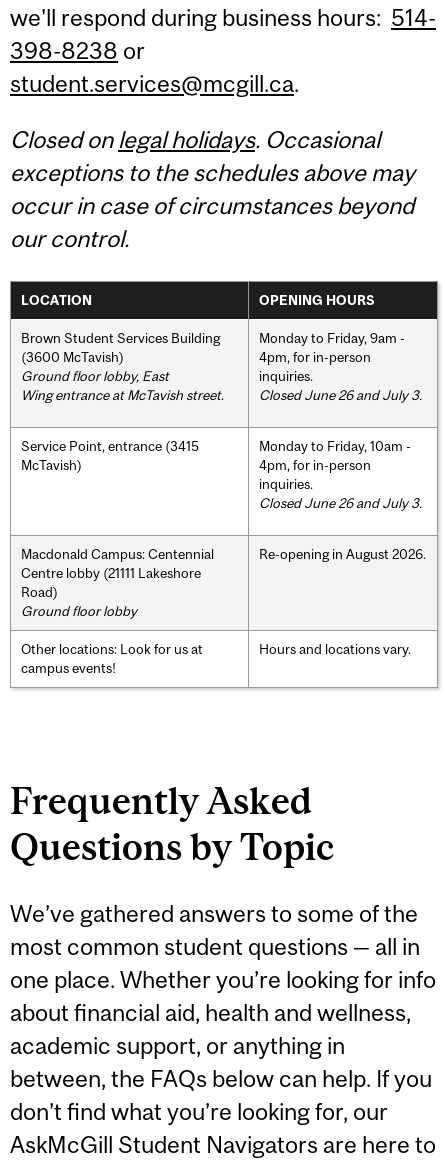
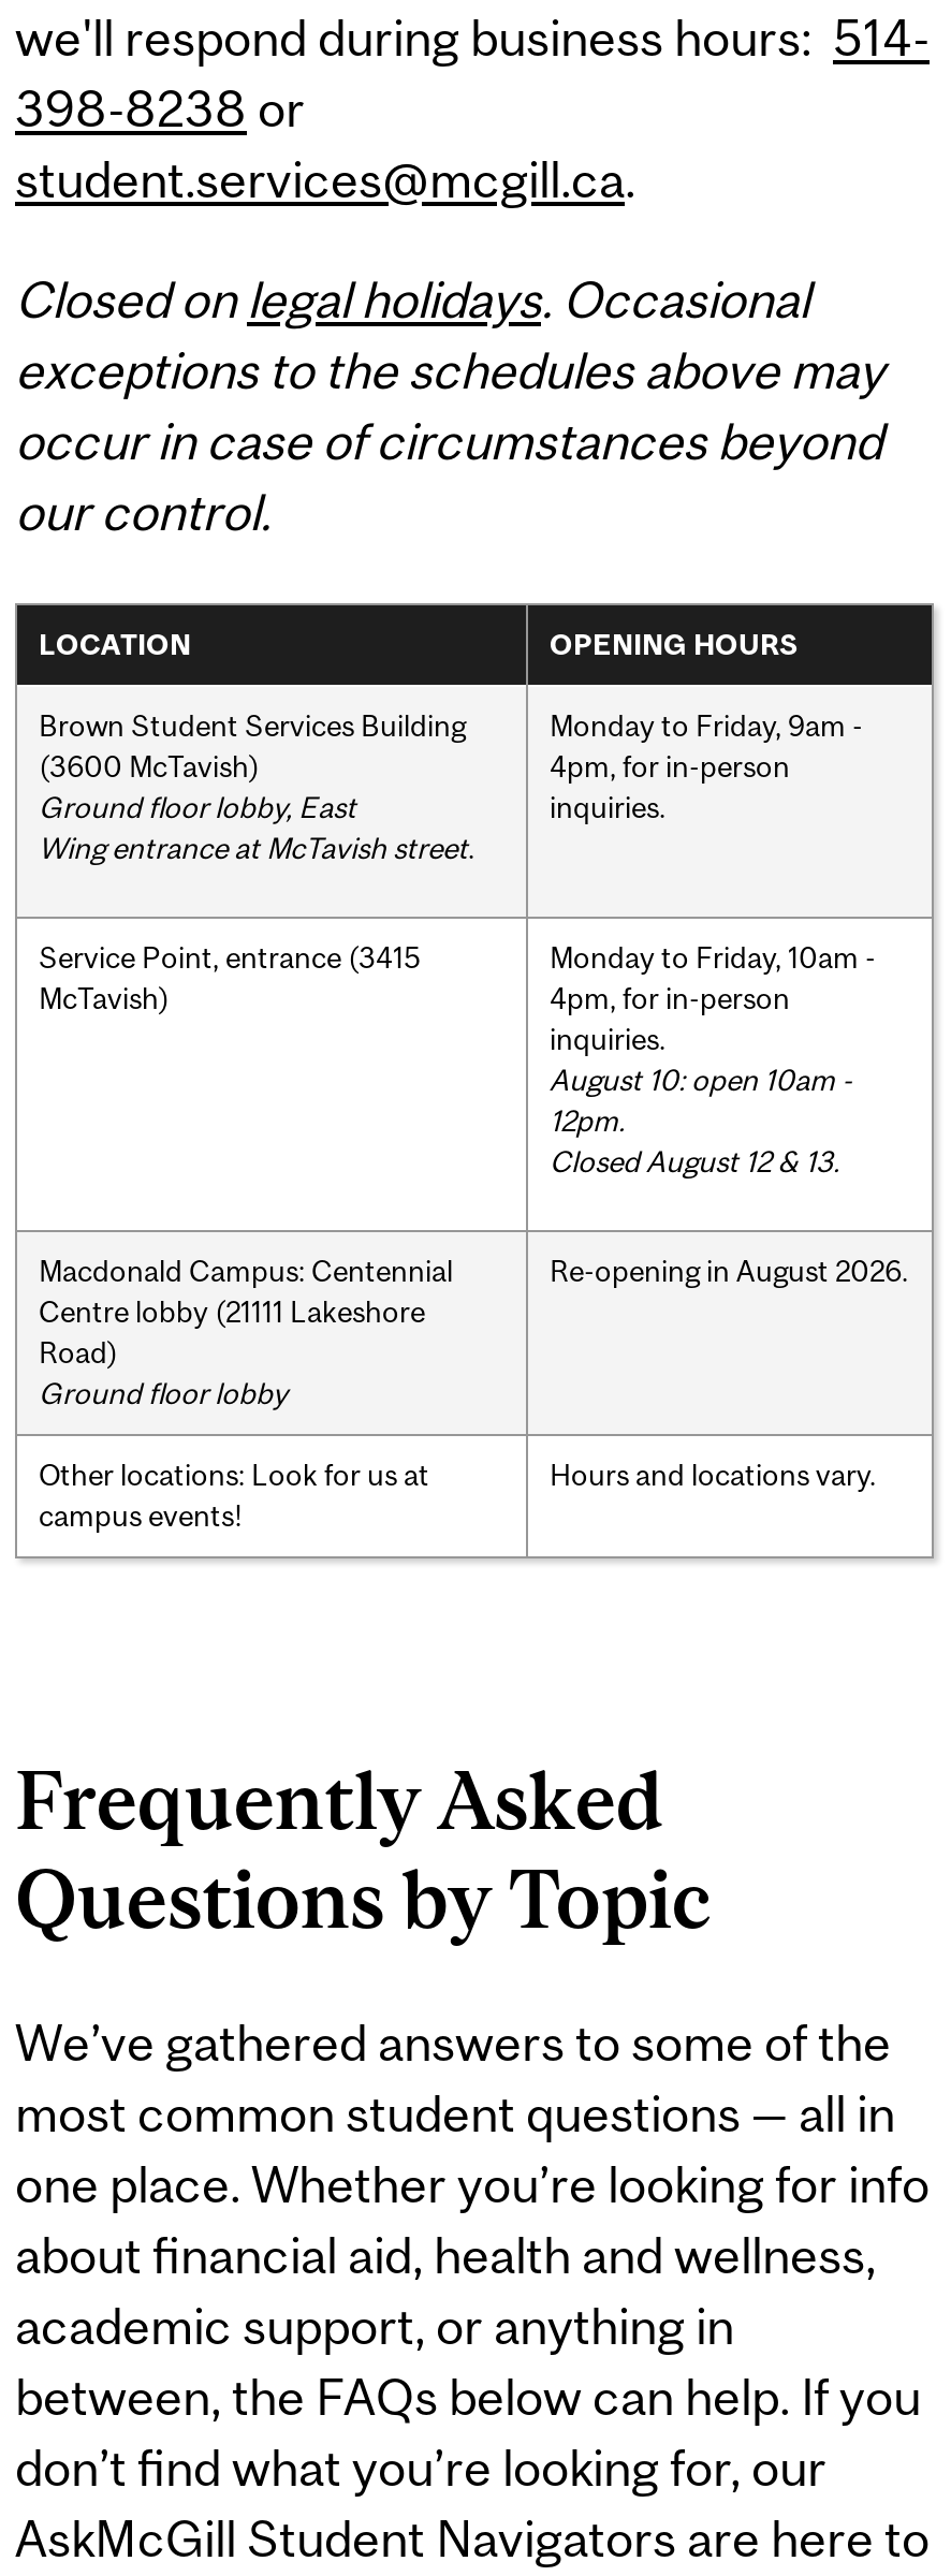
[259,387,422,403] Closed June 26 and July 3. -> none
[259,495,422,511] Closed June 26 and July 3. -> [550,1062,852,1178] August 10: open 10am - | 12pm. | Closed August 12 & 13.

